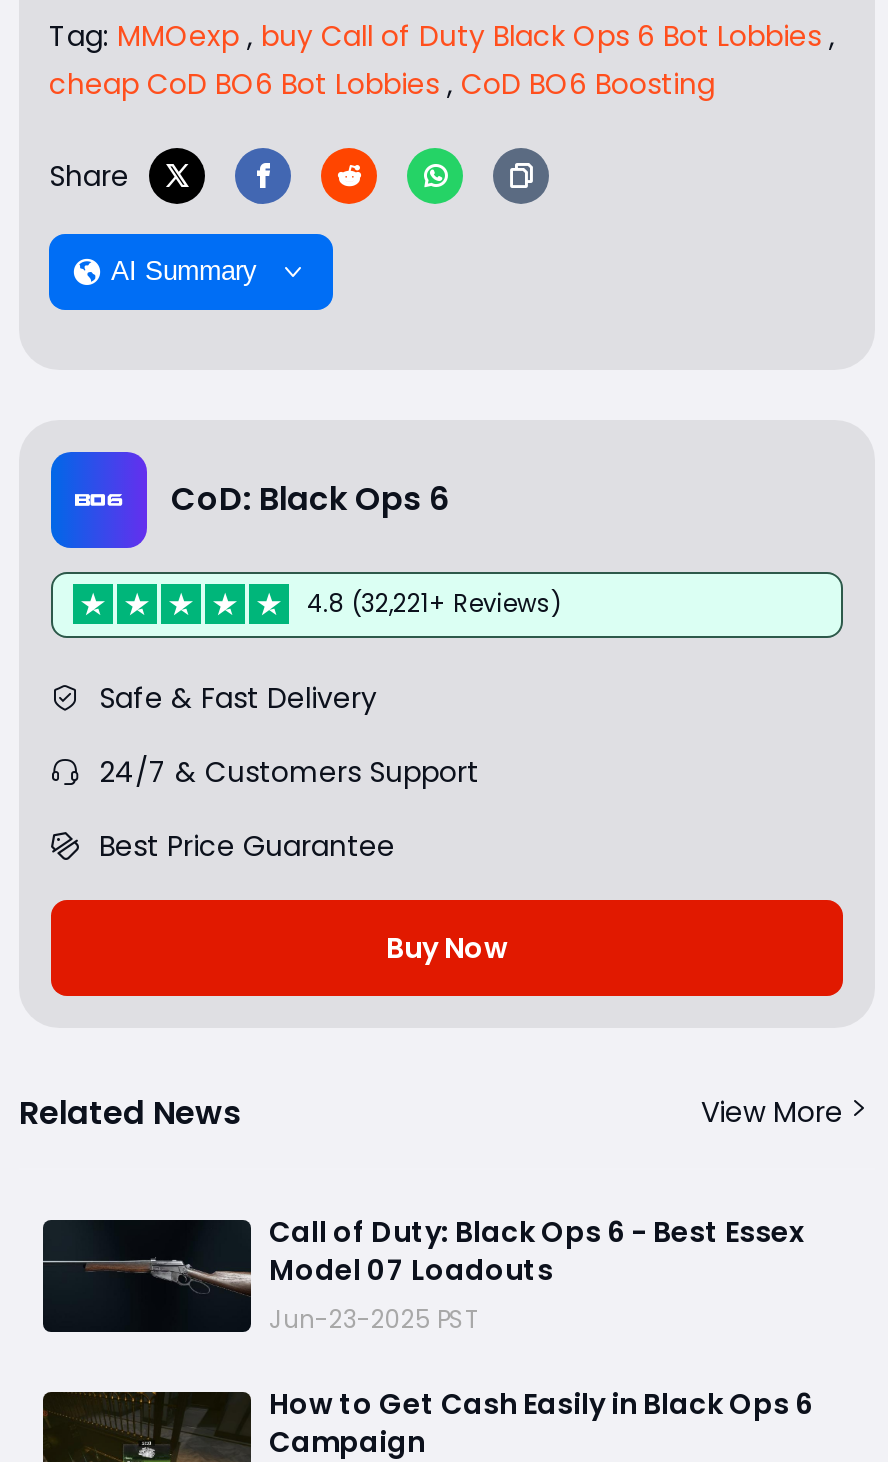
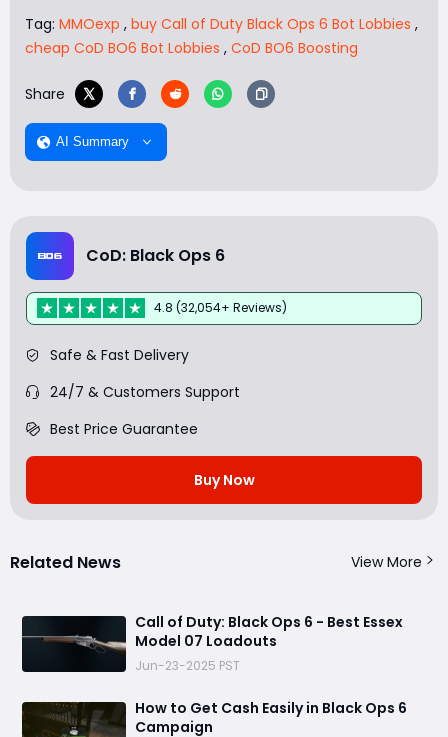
[307,586,561,620] 4.8 (32,221+ Reviews) -> [154,299,287,316] 4.8 (32,054+ Reviews)

